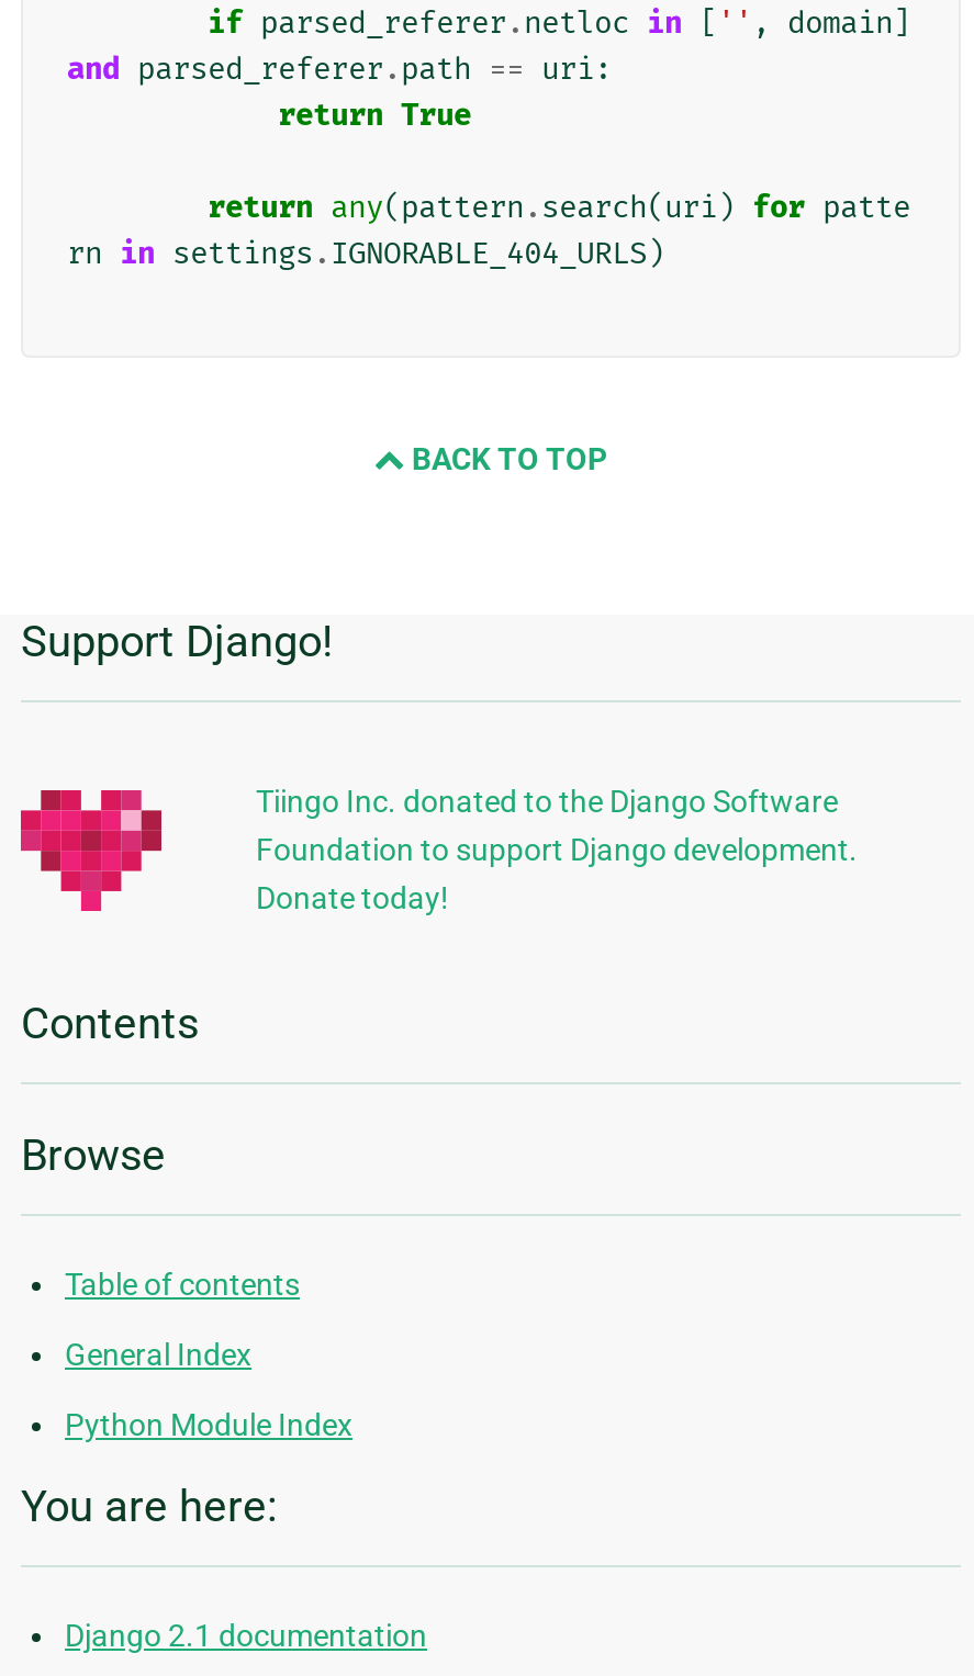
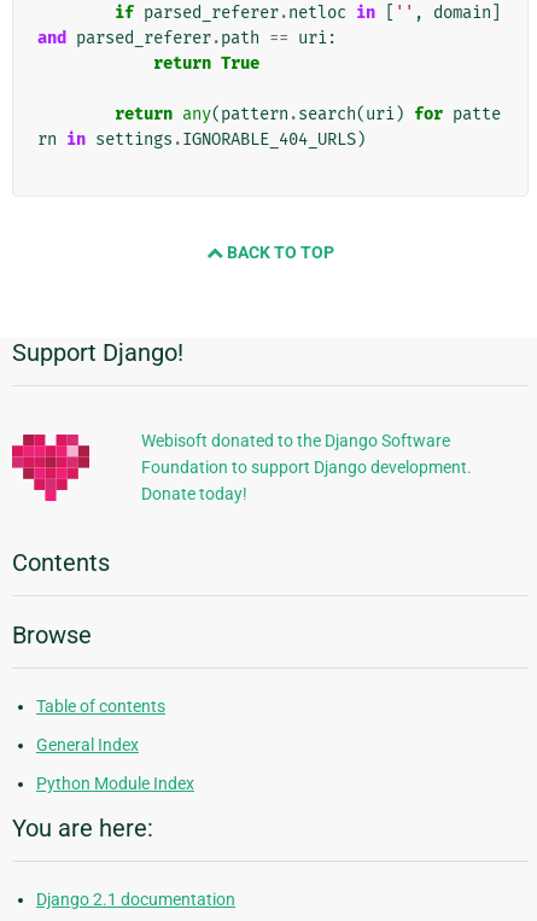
[256,785,838,820] Tiingo Inc. donated to the Django Software -> [141,431,450,451] Webisoft donated to the Django Software

